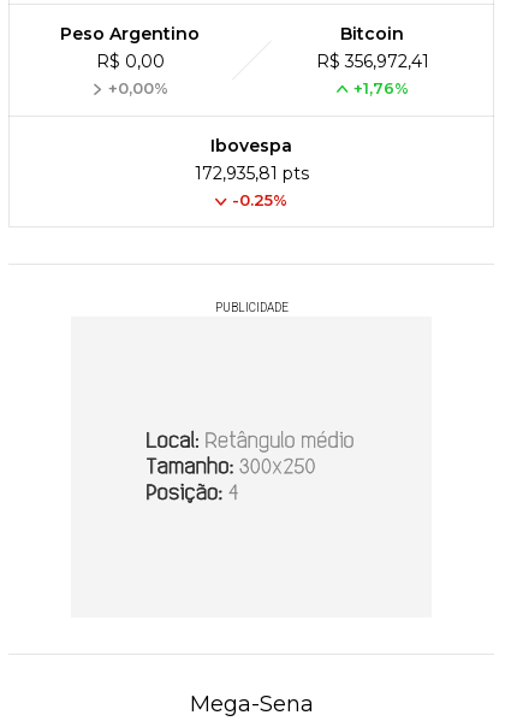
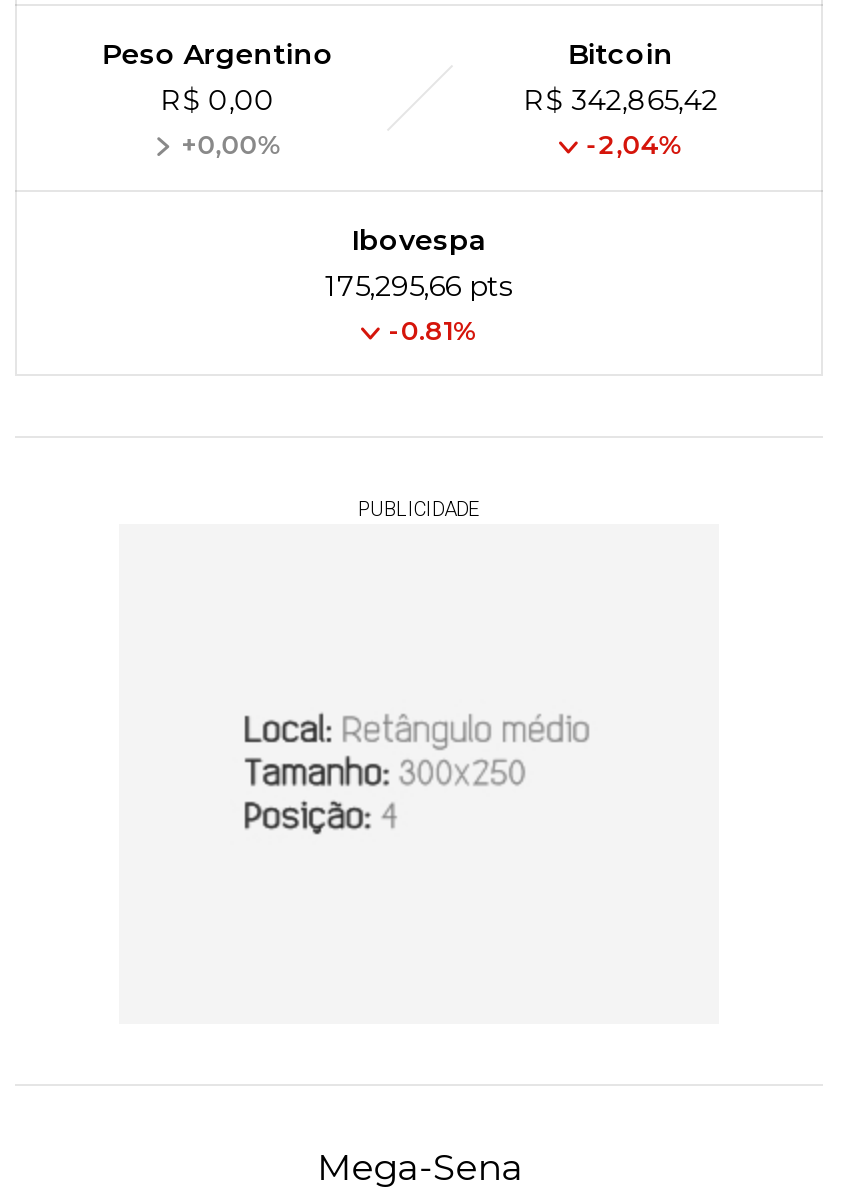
[316,51,429,73] R$ 356,972,41 -> [524,83,718,119] R$ 342,865,42
[353,79,409,98] +1,76% -> [587,129,683,161] -2,04%
[194,163,308,185] 172,935,81 pts -> [325,269,513,305] 175,295,66 pts
[232,191,287,210] -0.25% -> [389,315,477,347] -0.81%

